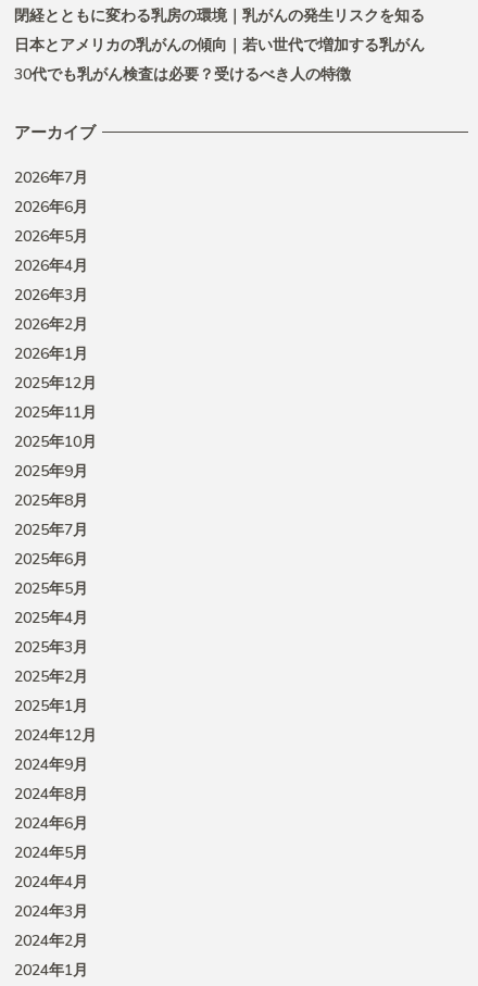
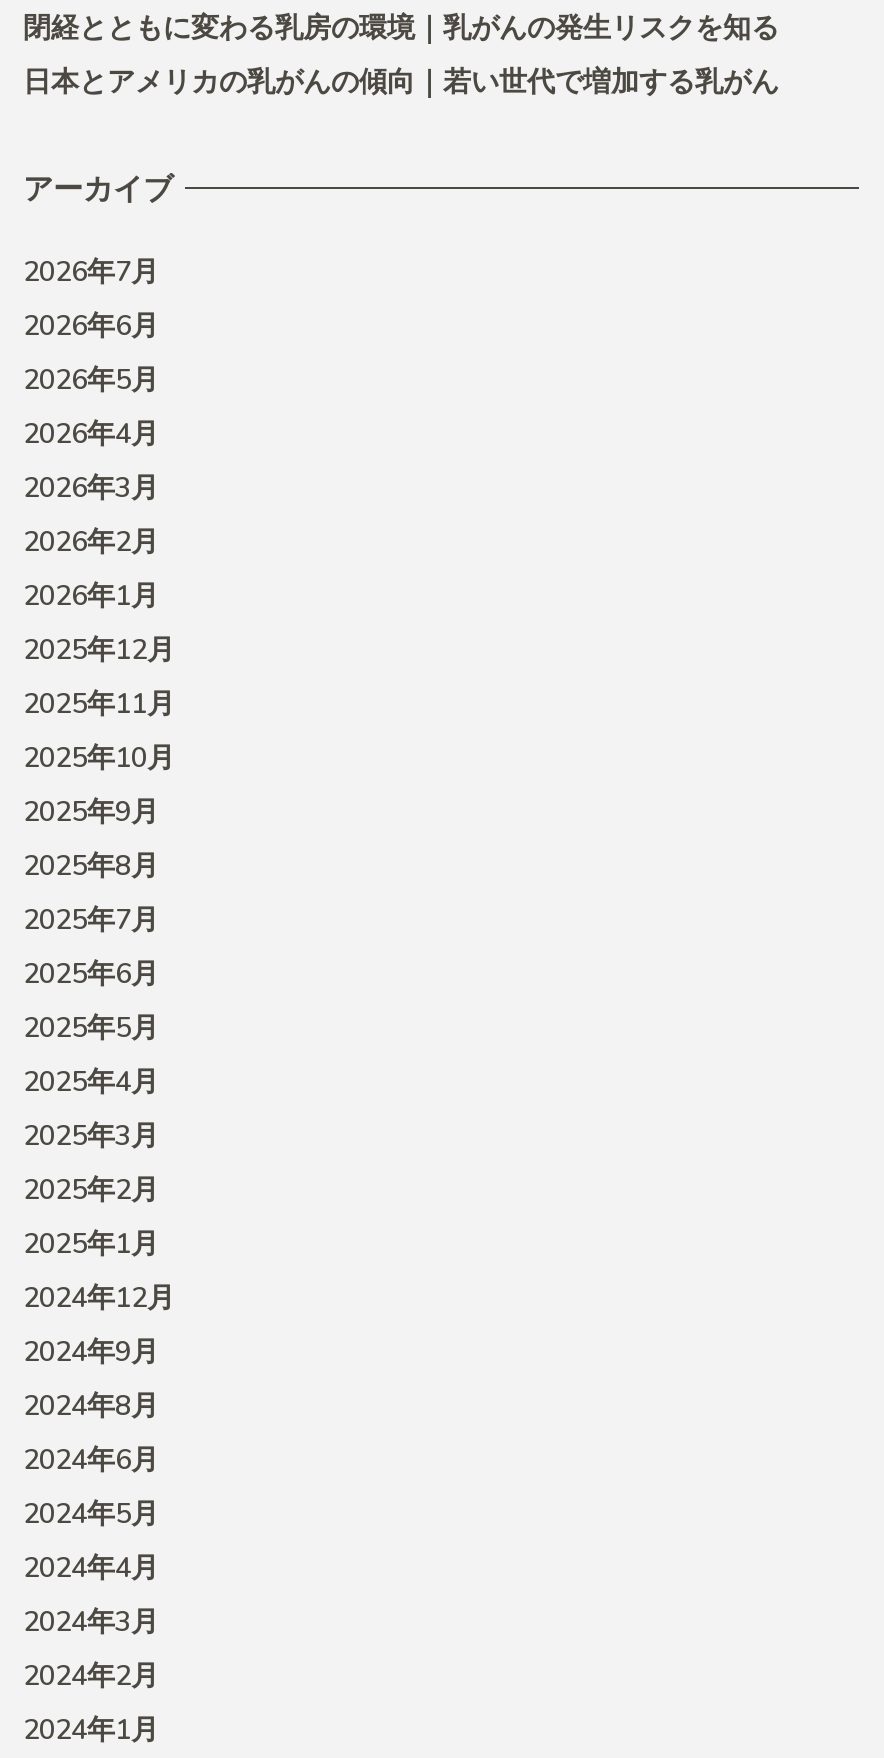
[14,64,351,85] 30代でも乳がん検査は必要？受けるべき人の特徴 -> none

